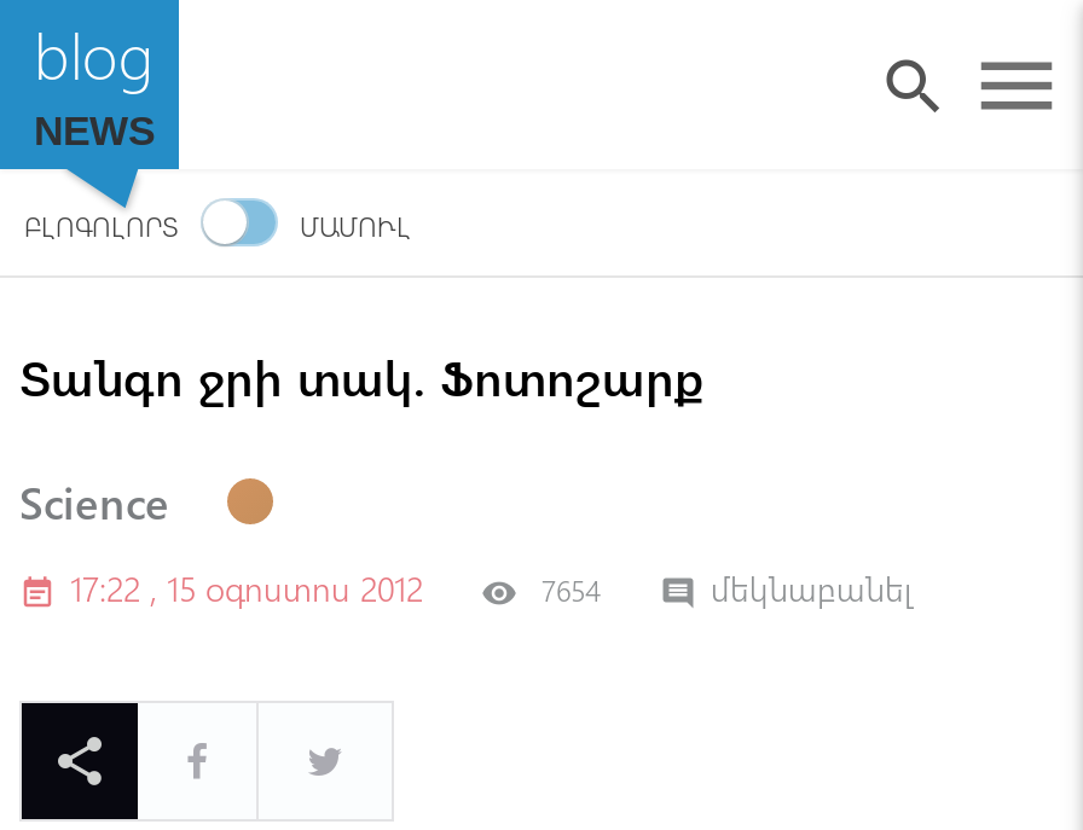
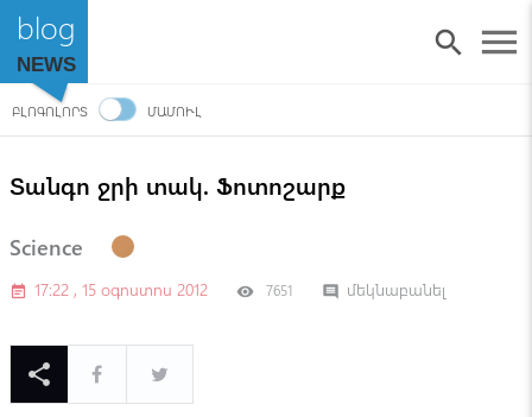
[541,569,602,608] 7654 -> [266,280,293,299] 7651

